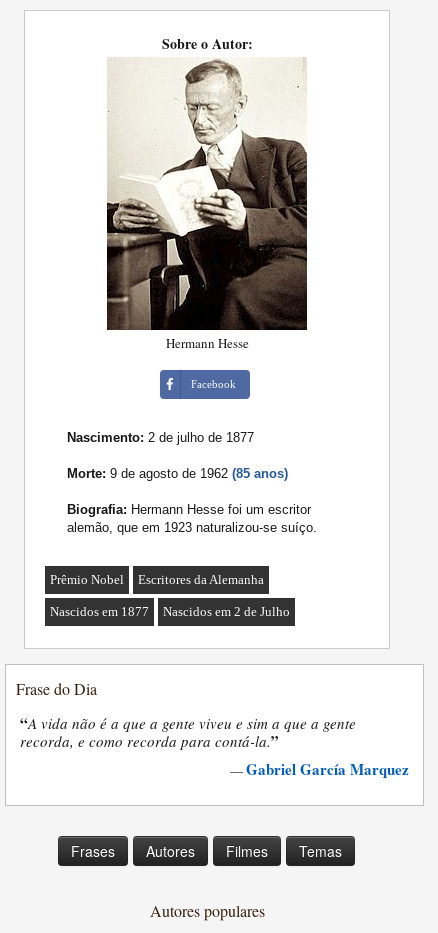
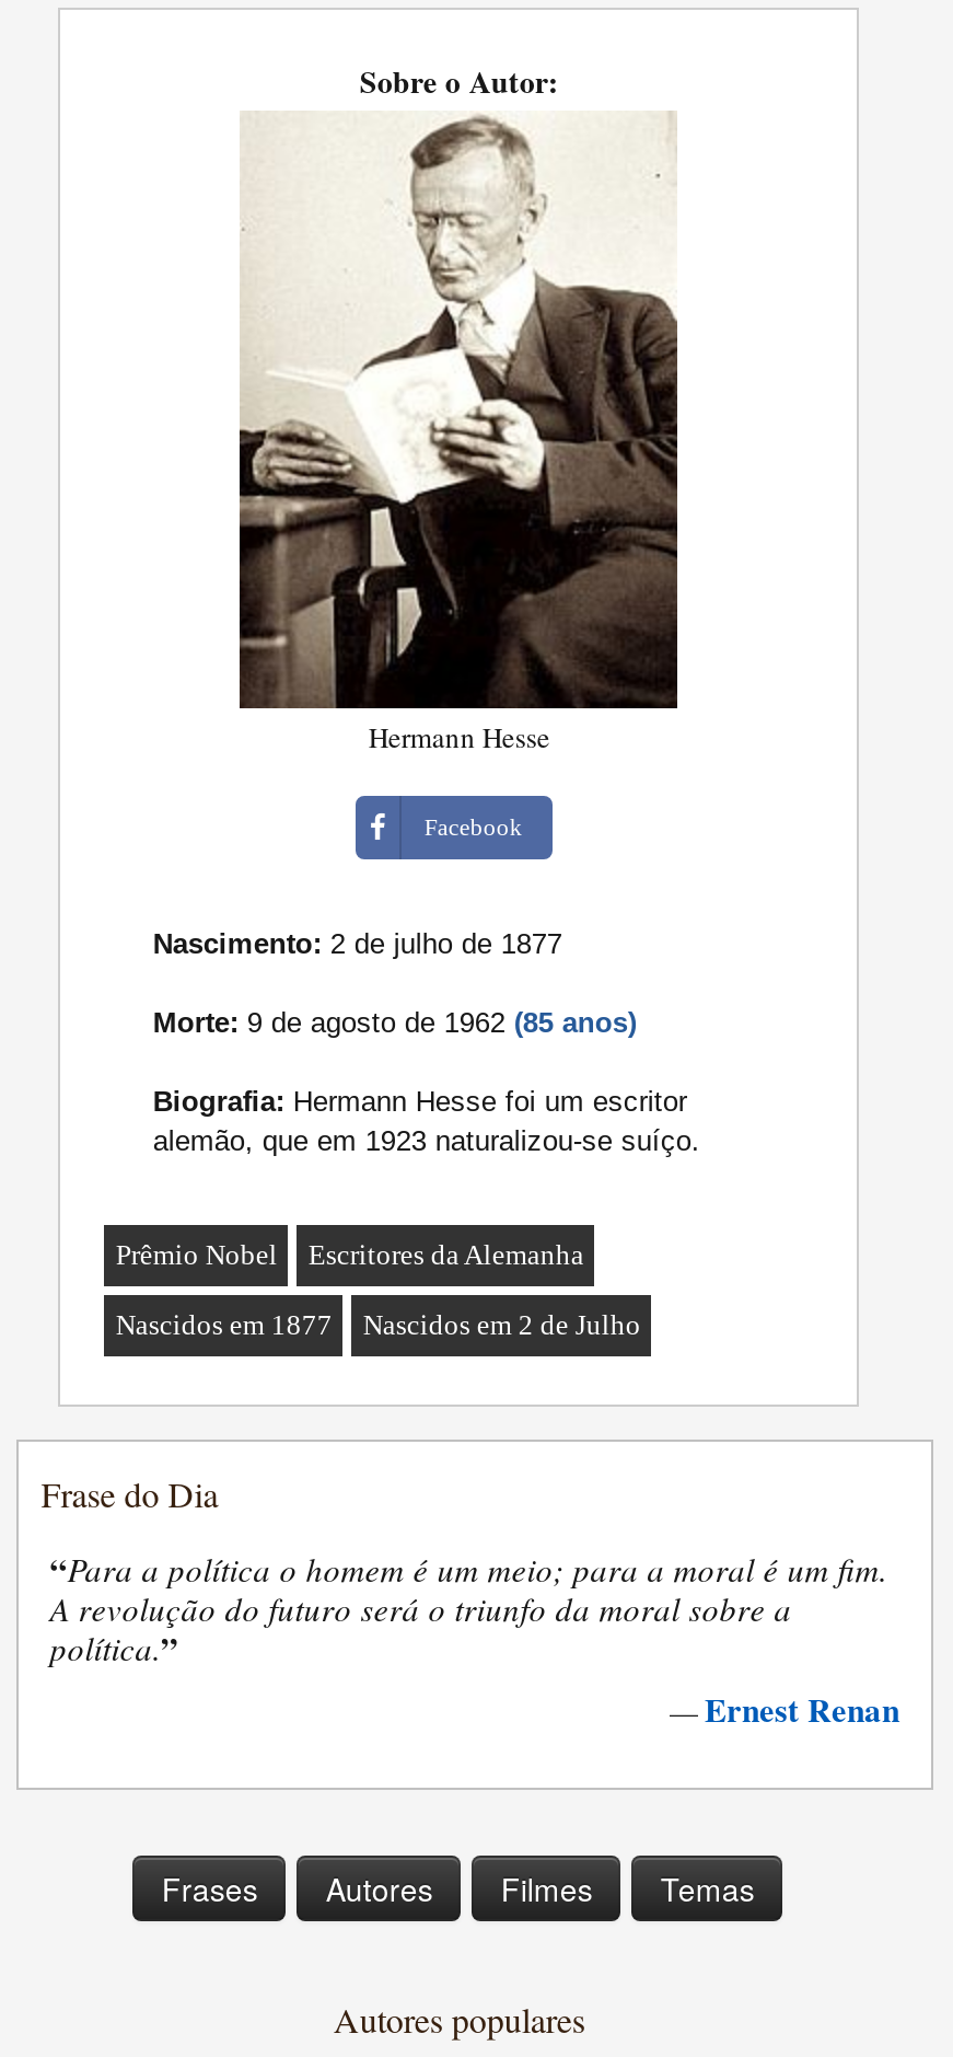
[20,712,408,780] “A vida não é a que a gente viveu e sim a que a gente | recorda, e como recorda para contá-la.” | —Gabriel García Marquez -> [50,1545,899,1733] “Para a política o homem é um meio; para a moral é um fim. | A revolução do futuro será o triunfo da moral sobre a | política.” | —Ernest Renan

